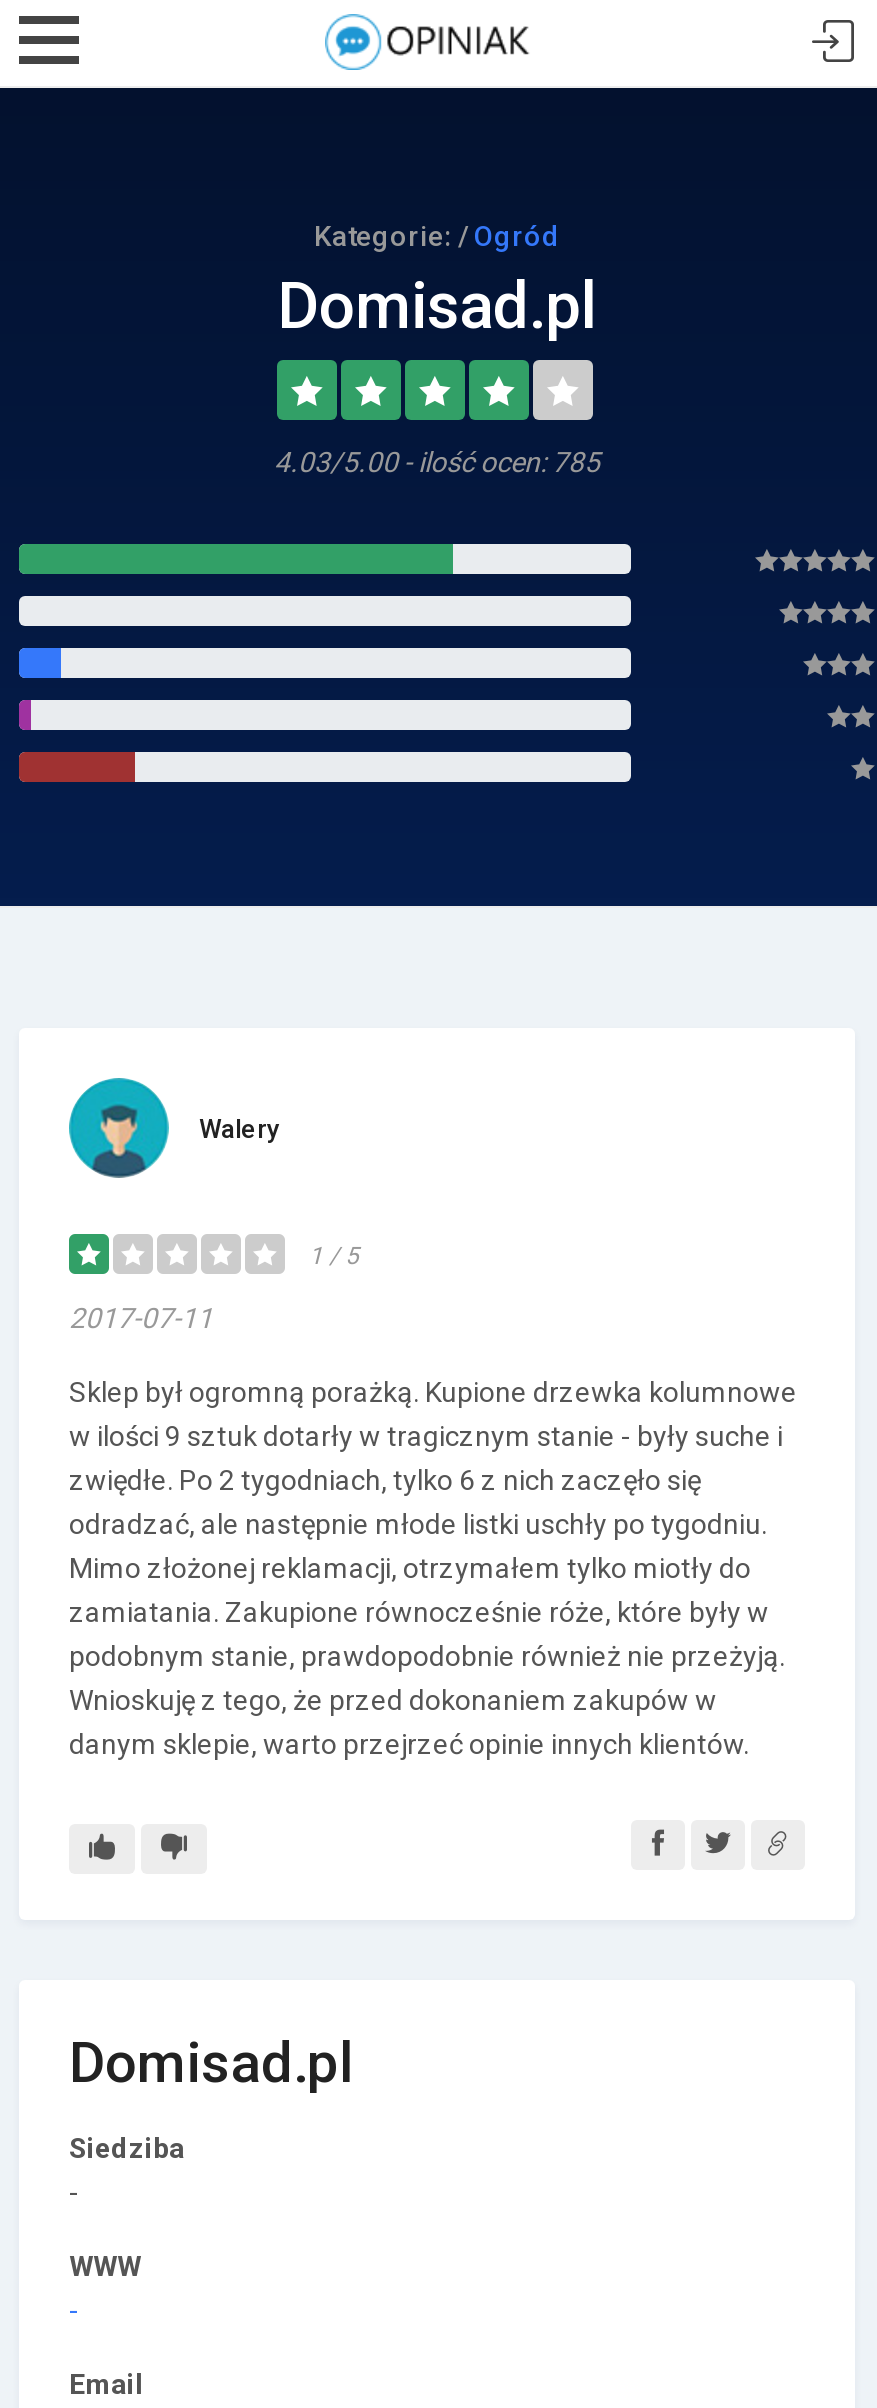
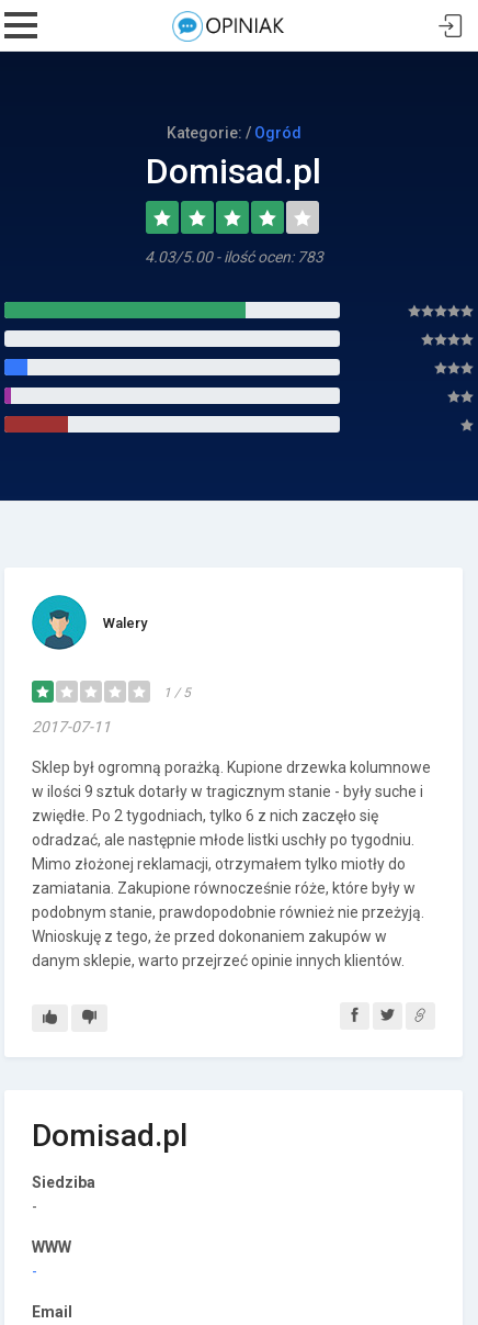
[274,446,600,478] 4.03/5.00 - ilość ocen: 785 -> [144,248,323,266] 4.03/5.00 - ilość ocen: 783

